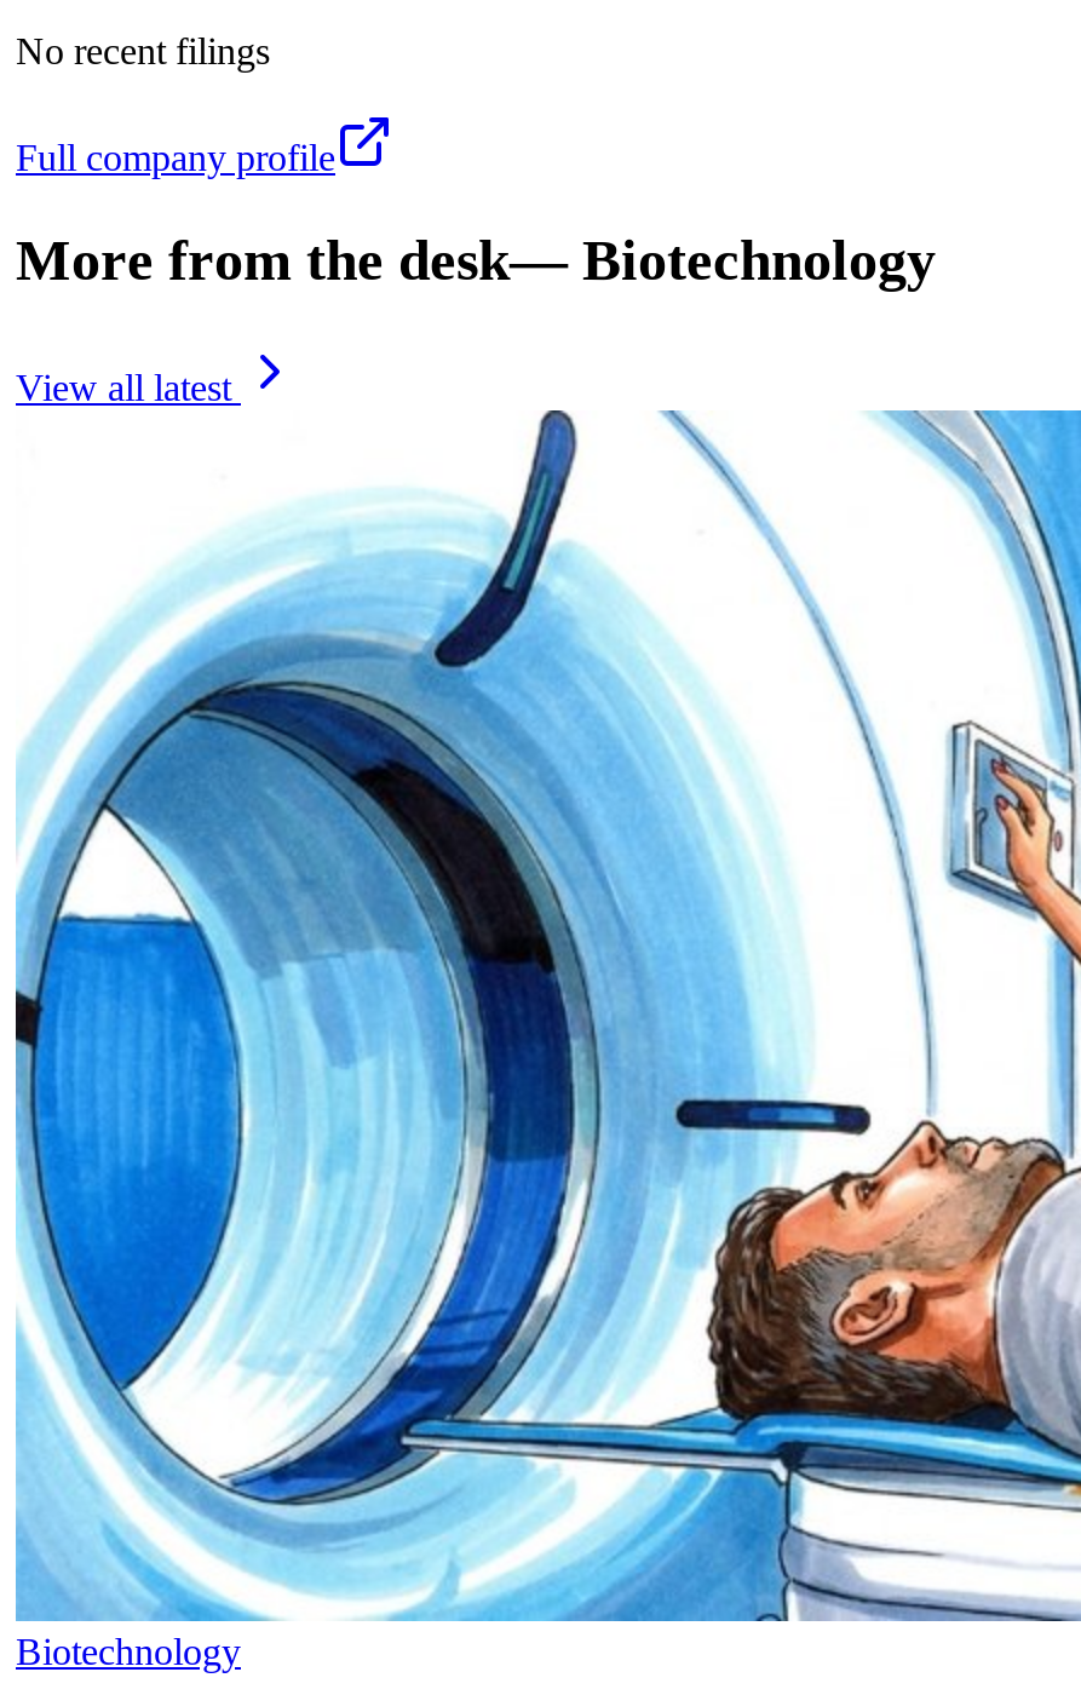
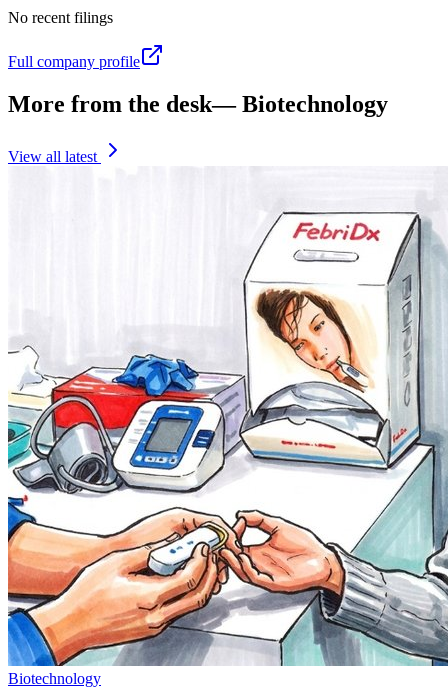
[13,408,1074,1624] [image] -> [7,166,445,667] [image]

